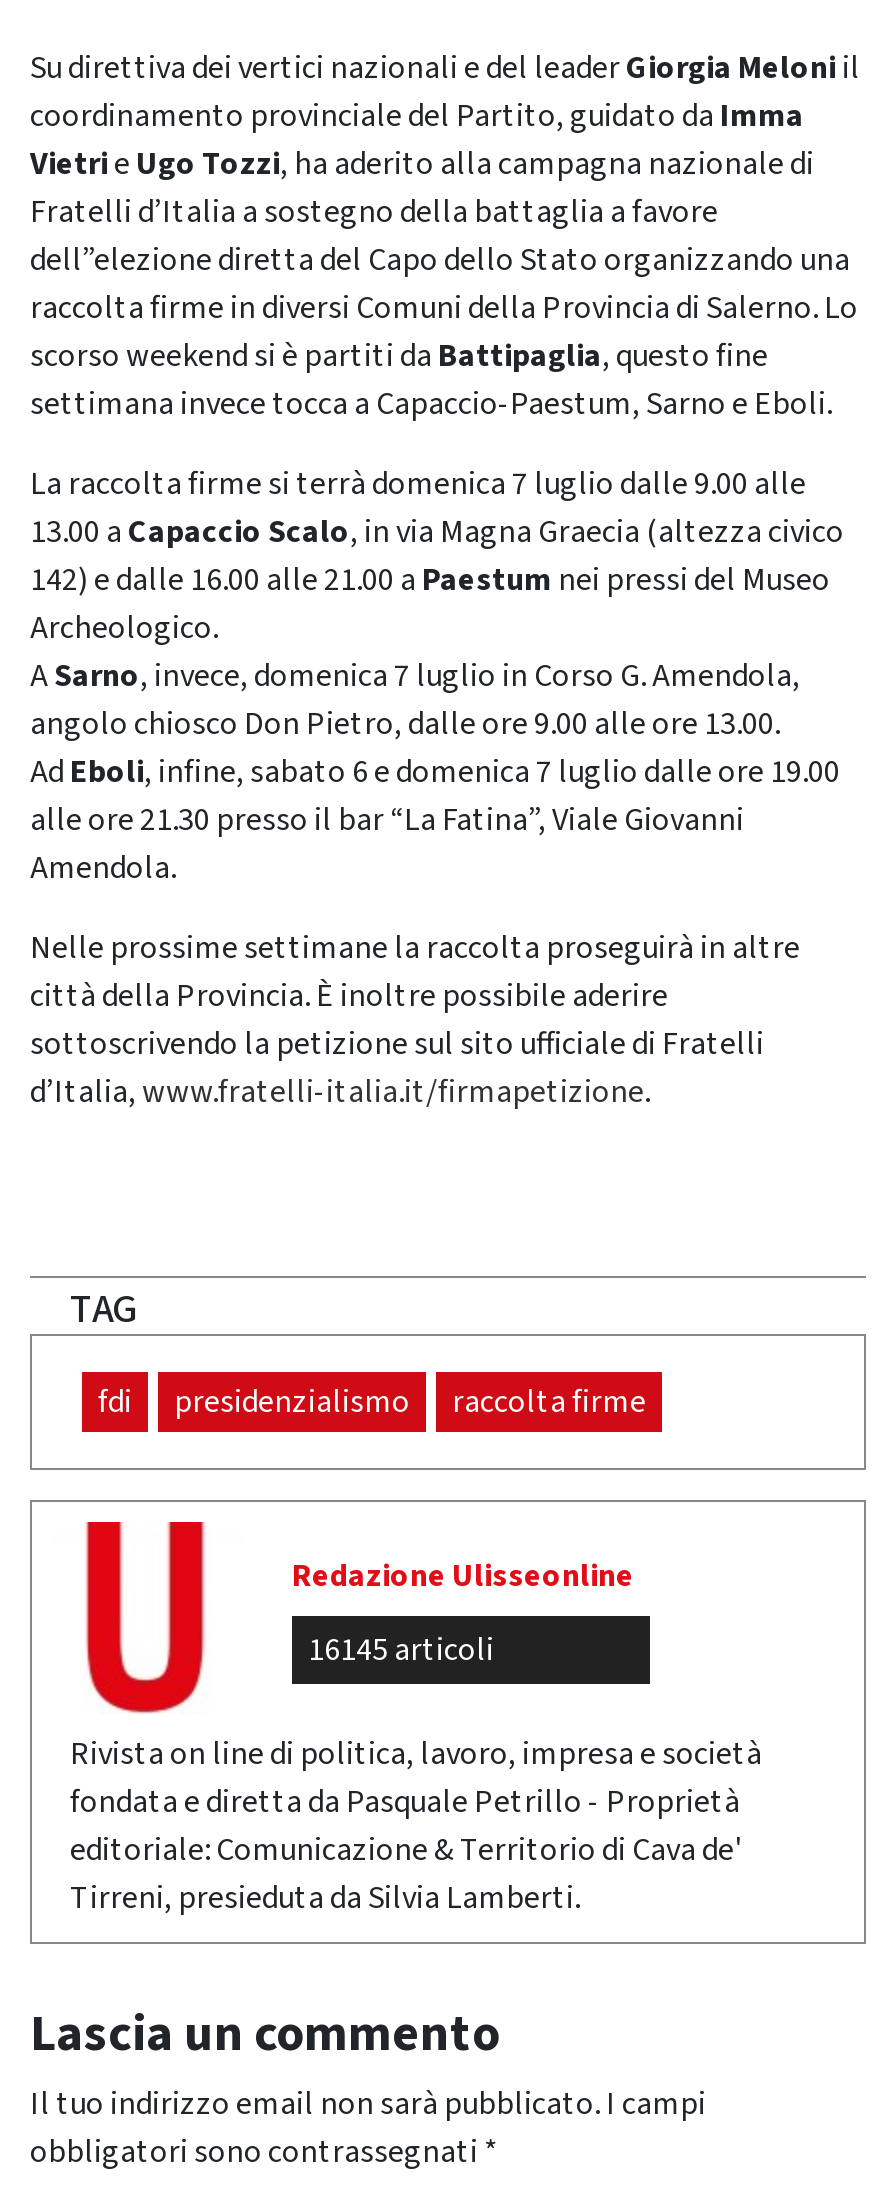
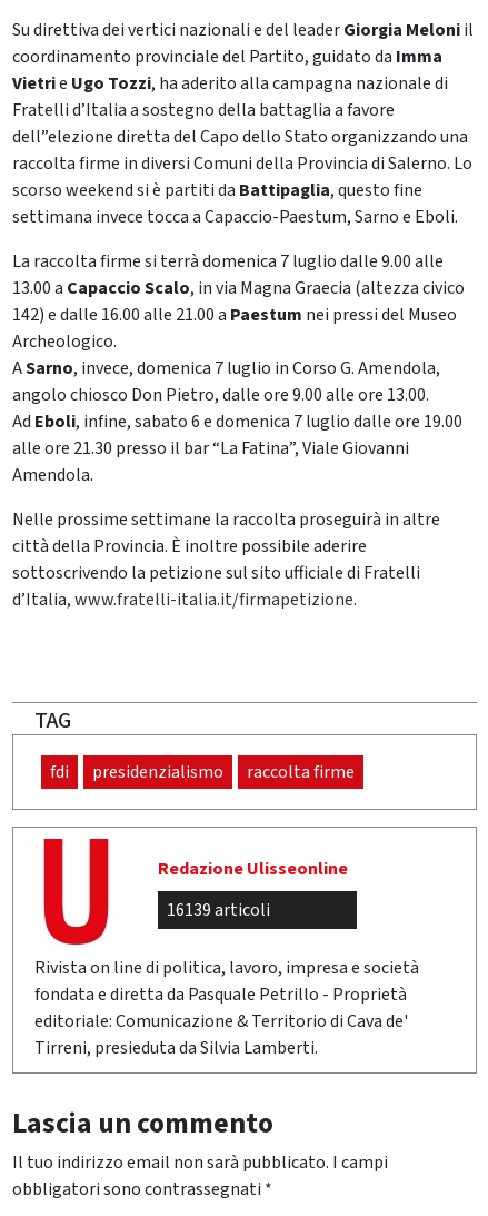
[308,1627,494,1671] 16145 articoli -> [167,897,270,922] 16139 articoli

